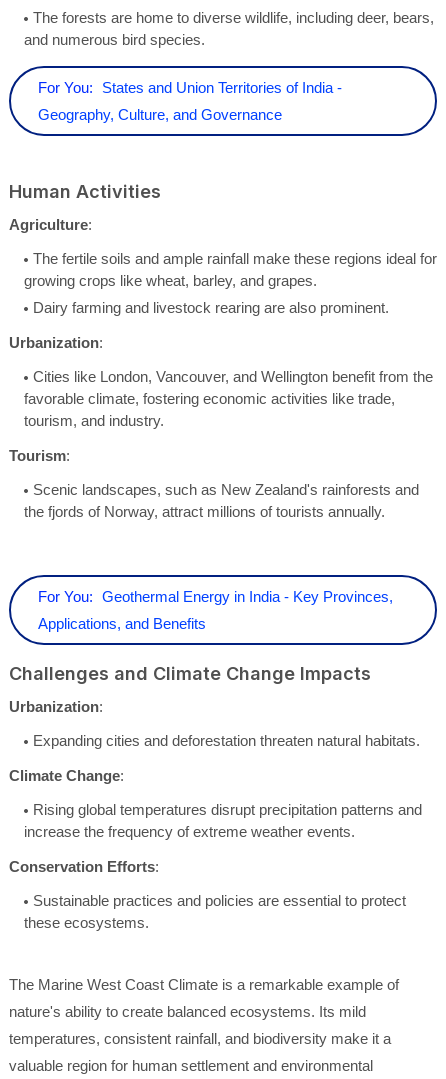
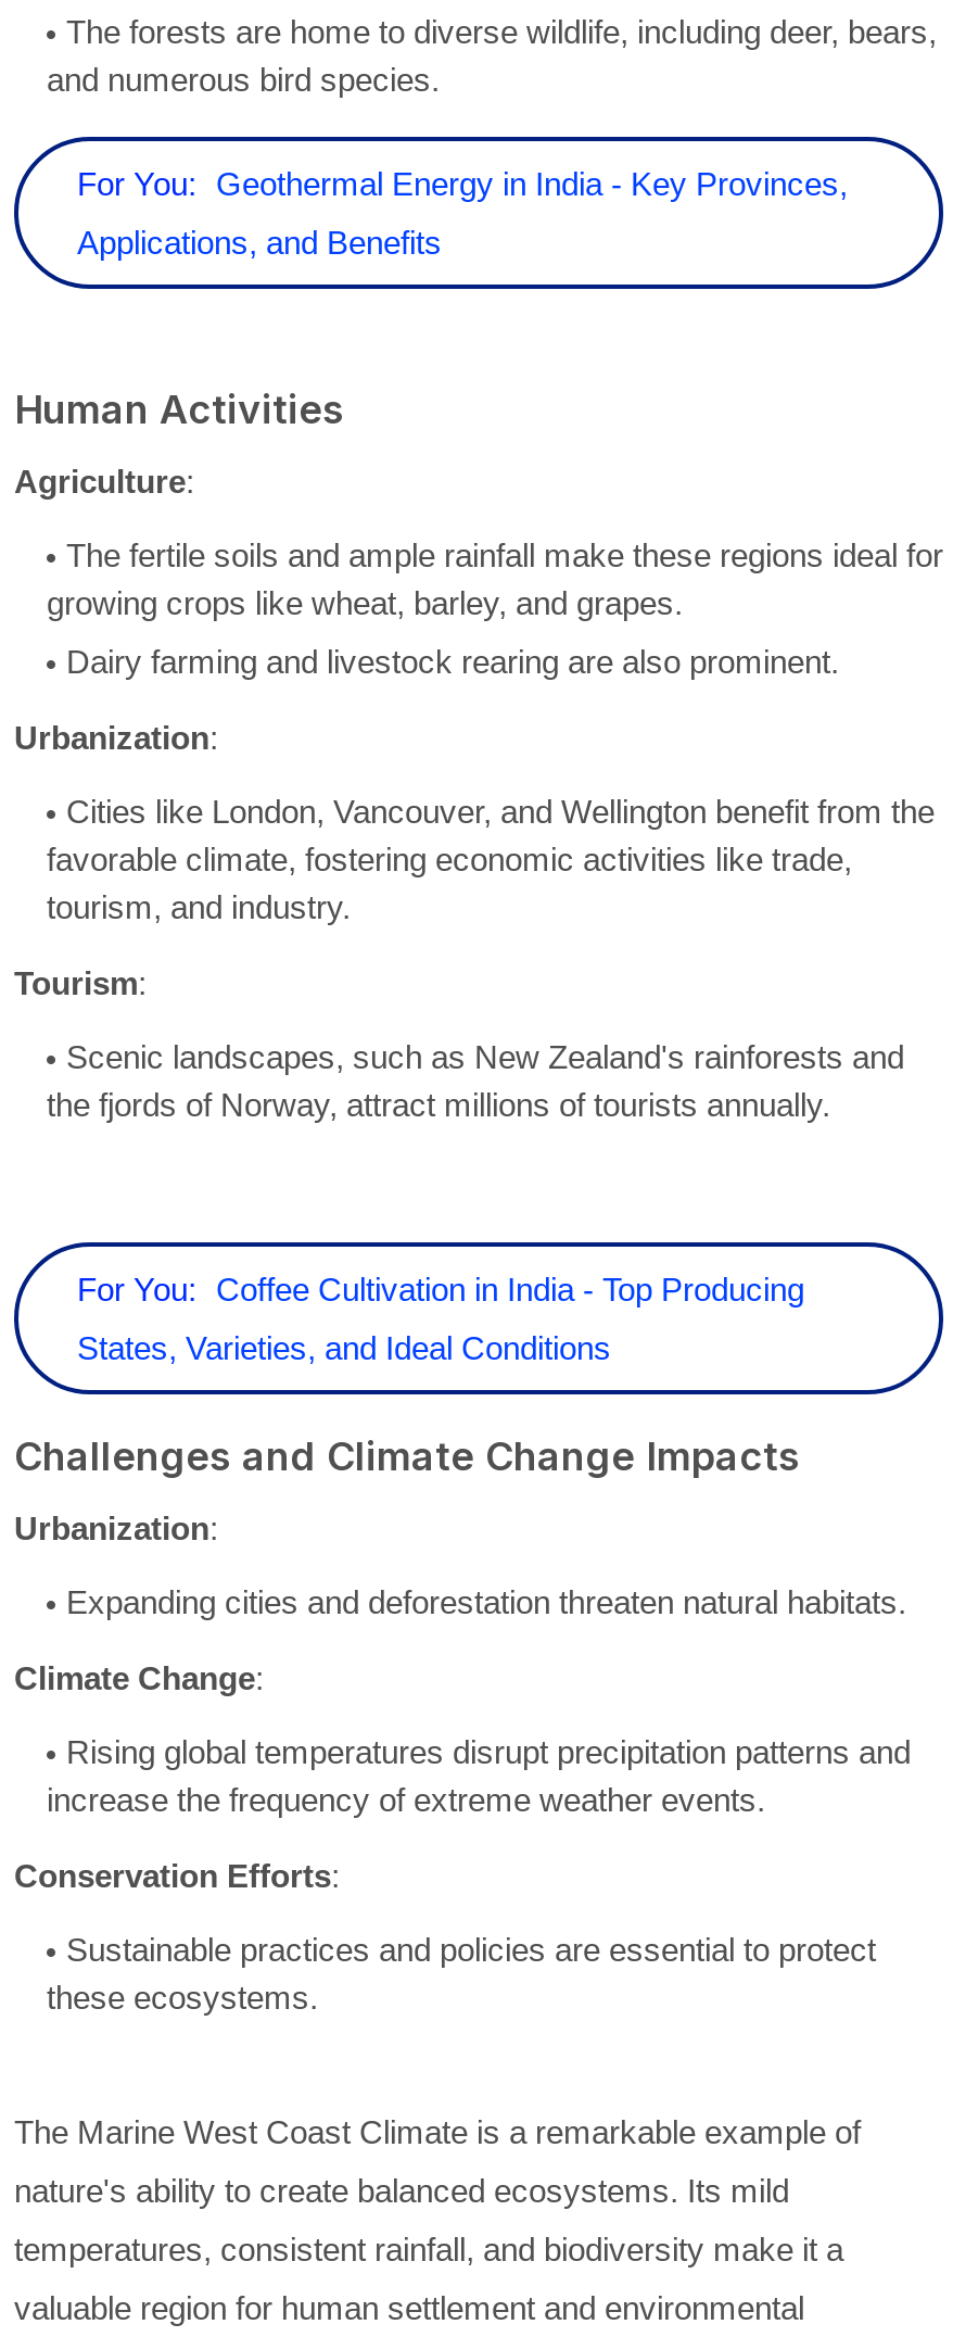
[38,79,342,96] For You: States and Union Territories of India - -> none
[38,106,282,123] Geography, Culture, and Governance -> none
none -> [77,1270,804,1307] For You: Coffee Cultivation in India - Top Producing
none -> [77,1329,611,1365] States, Varieties, and Ideal Conditions
moved [38,588,393,605] -> [77,164,848,201]: For You: Geothermal Energy in India - Key Provinces,
moved [38,615,206,632] -> [77,223,442,260]: Applications, and Benefits

